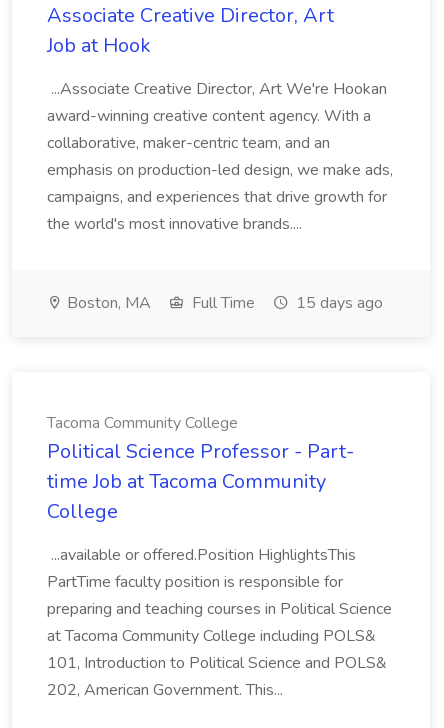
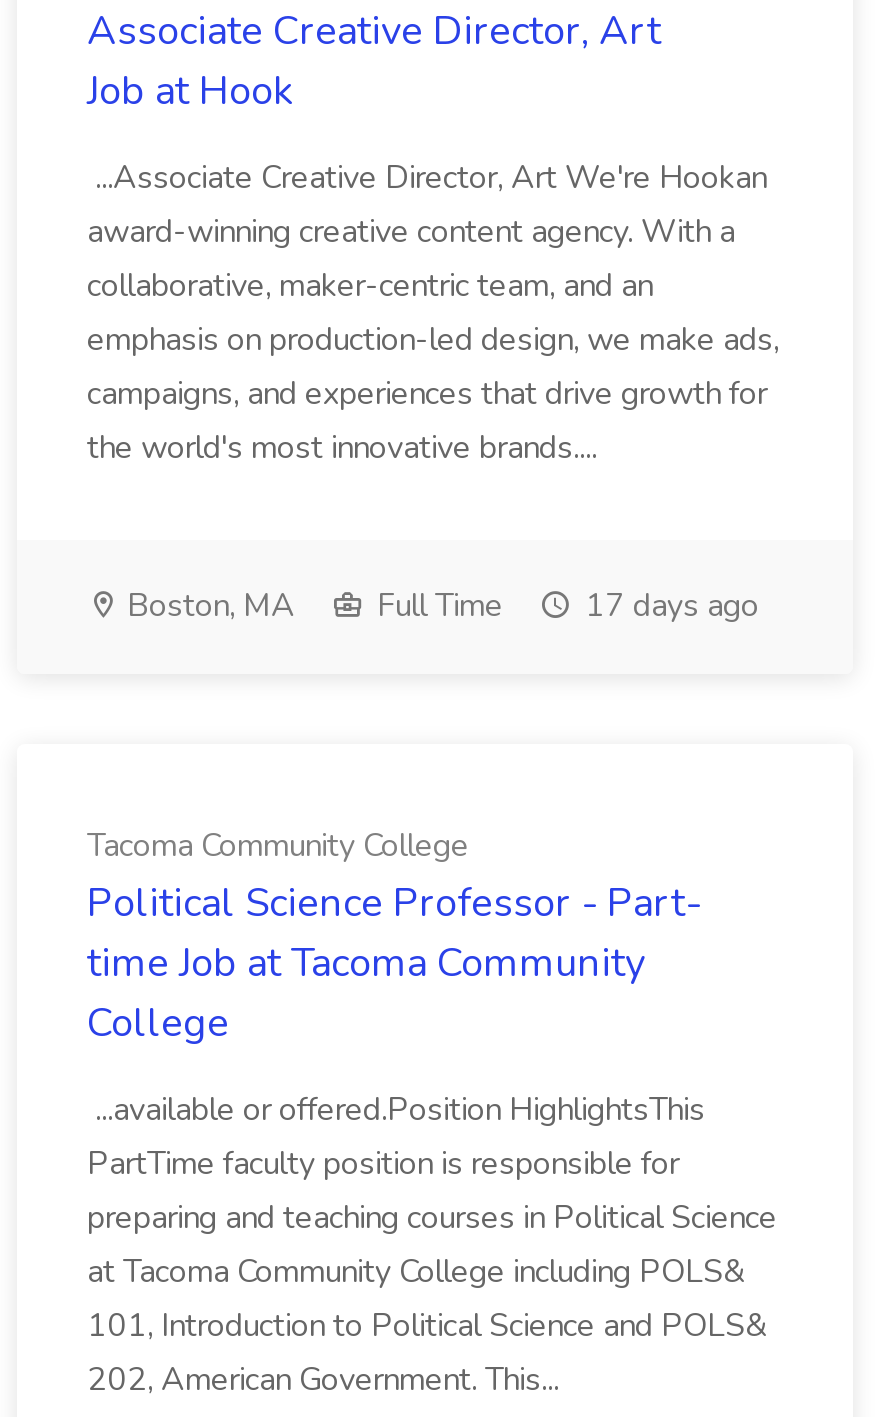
[63,292,383,314] Boston, MA Full Time 15 days ago -> [119,584,759,628] Boston, MA Full Time 17 days ago

